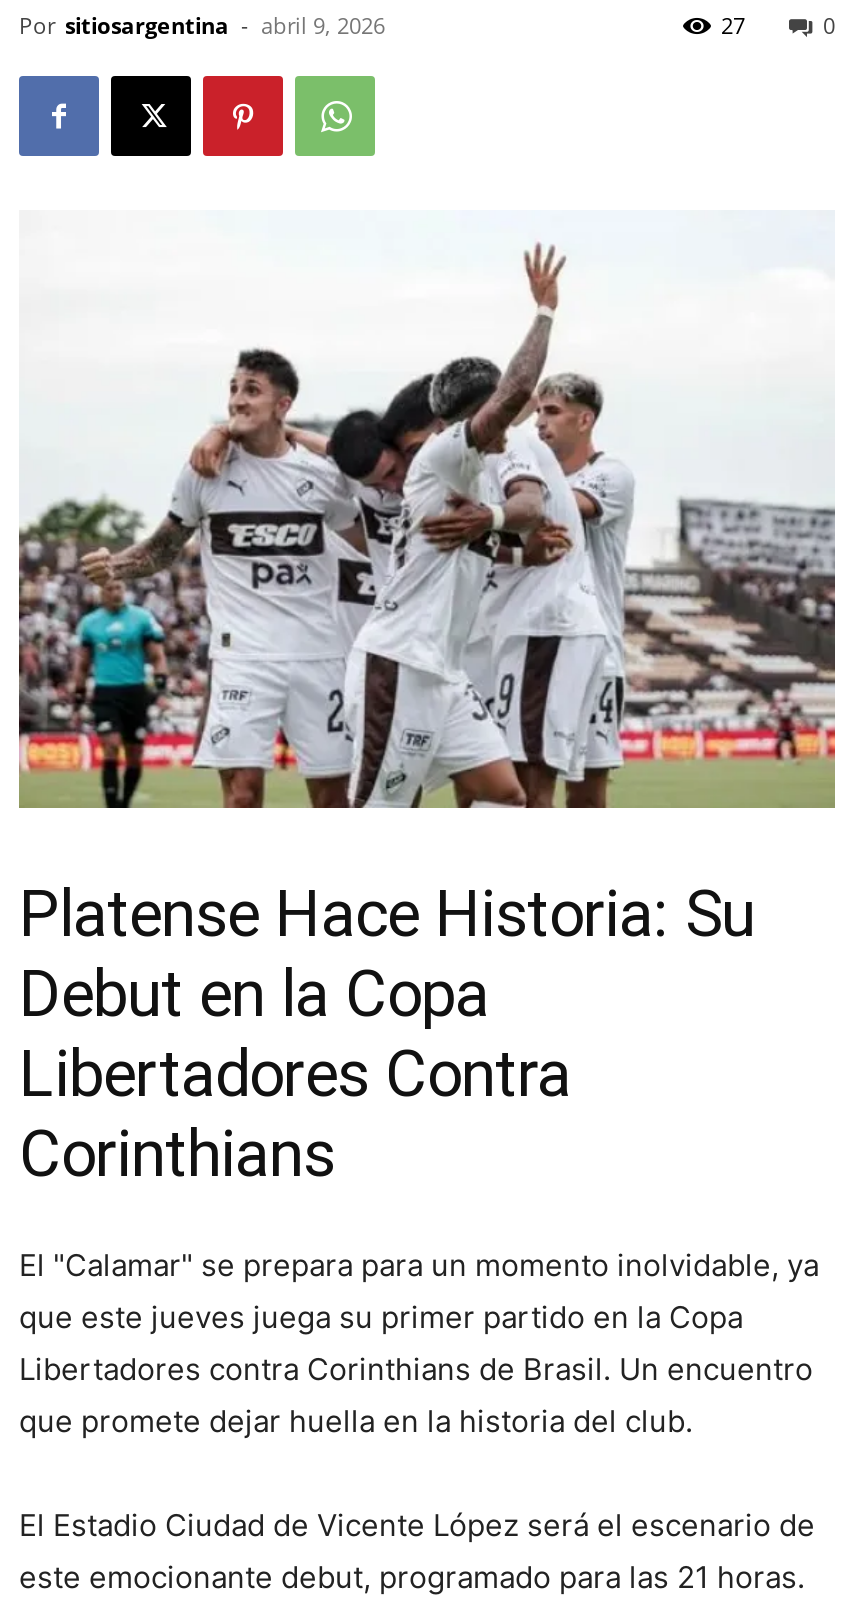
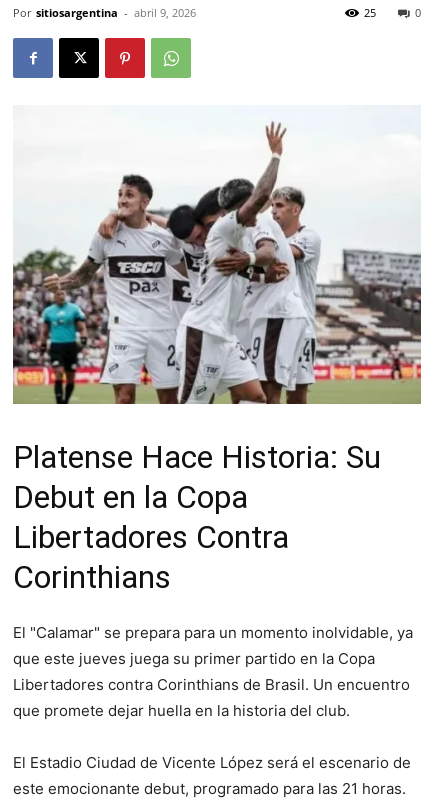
[721,11,745,41] 27 -> [364,5,376,20] 25

